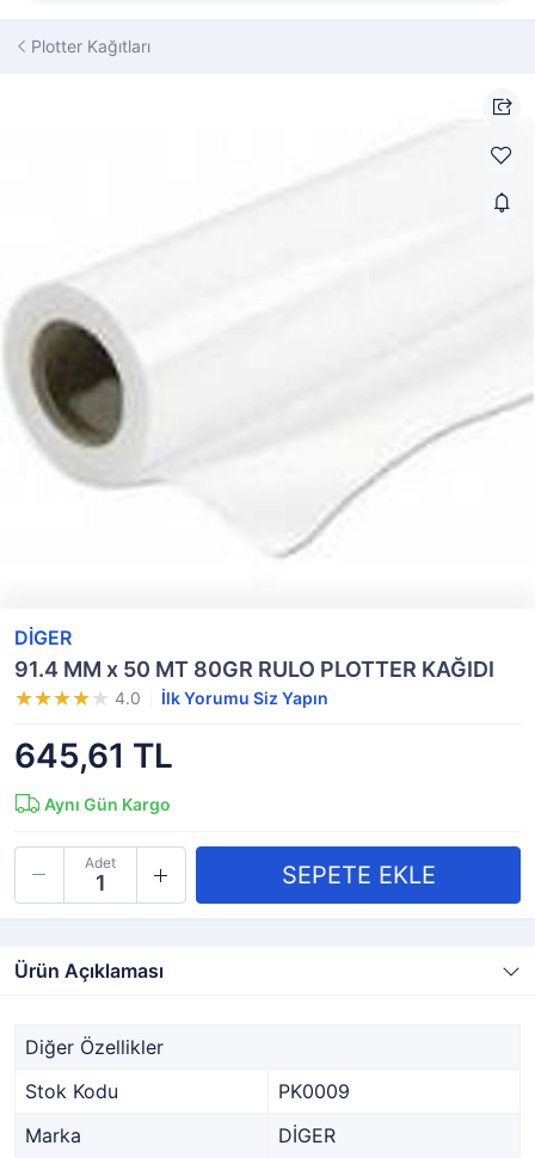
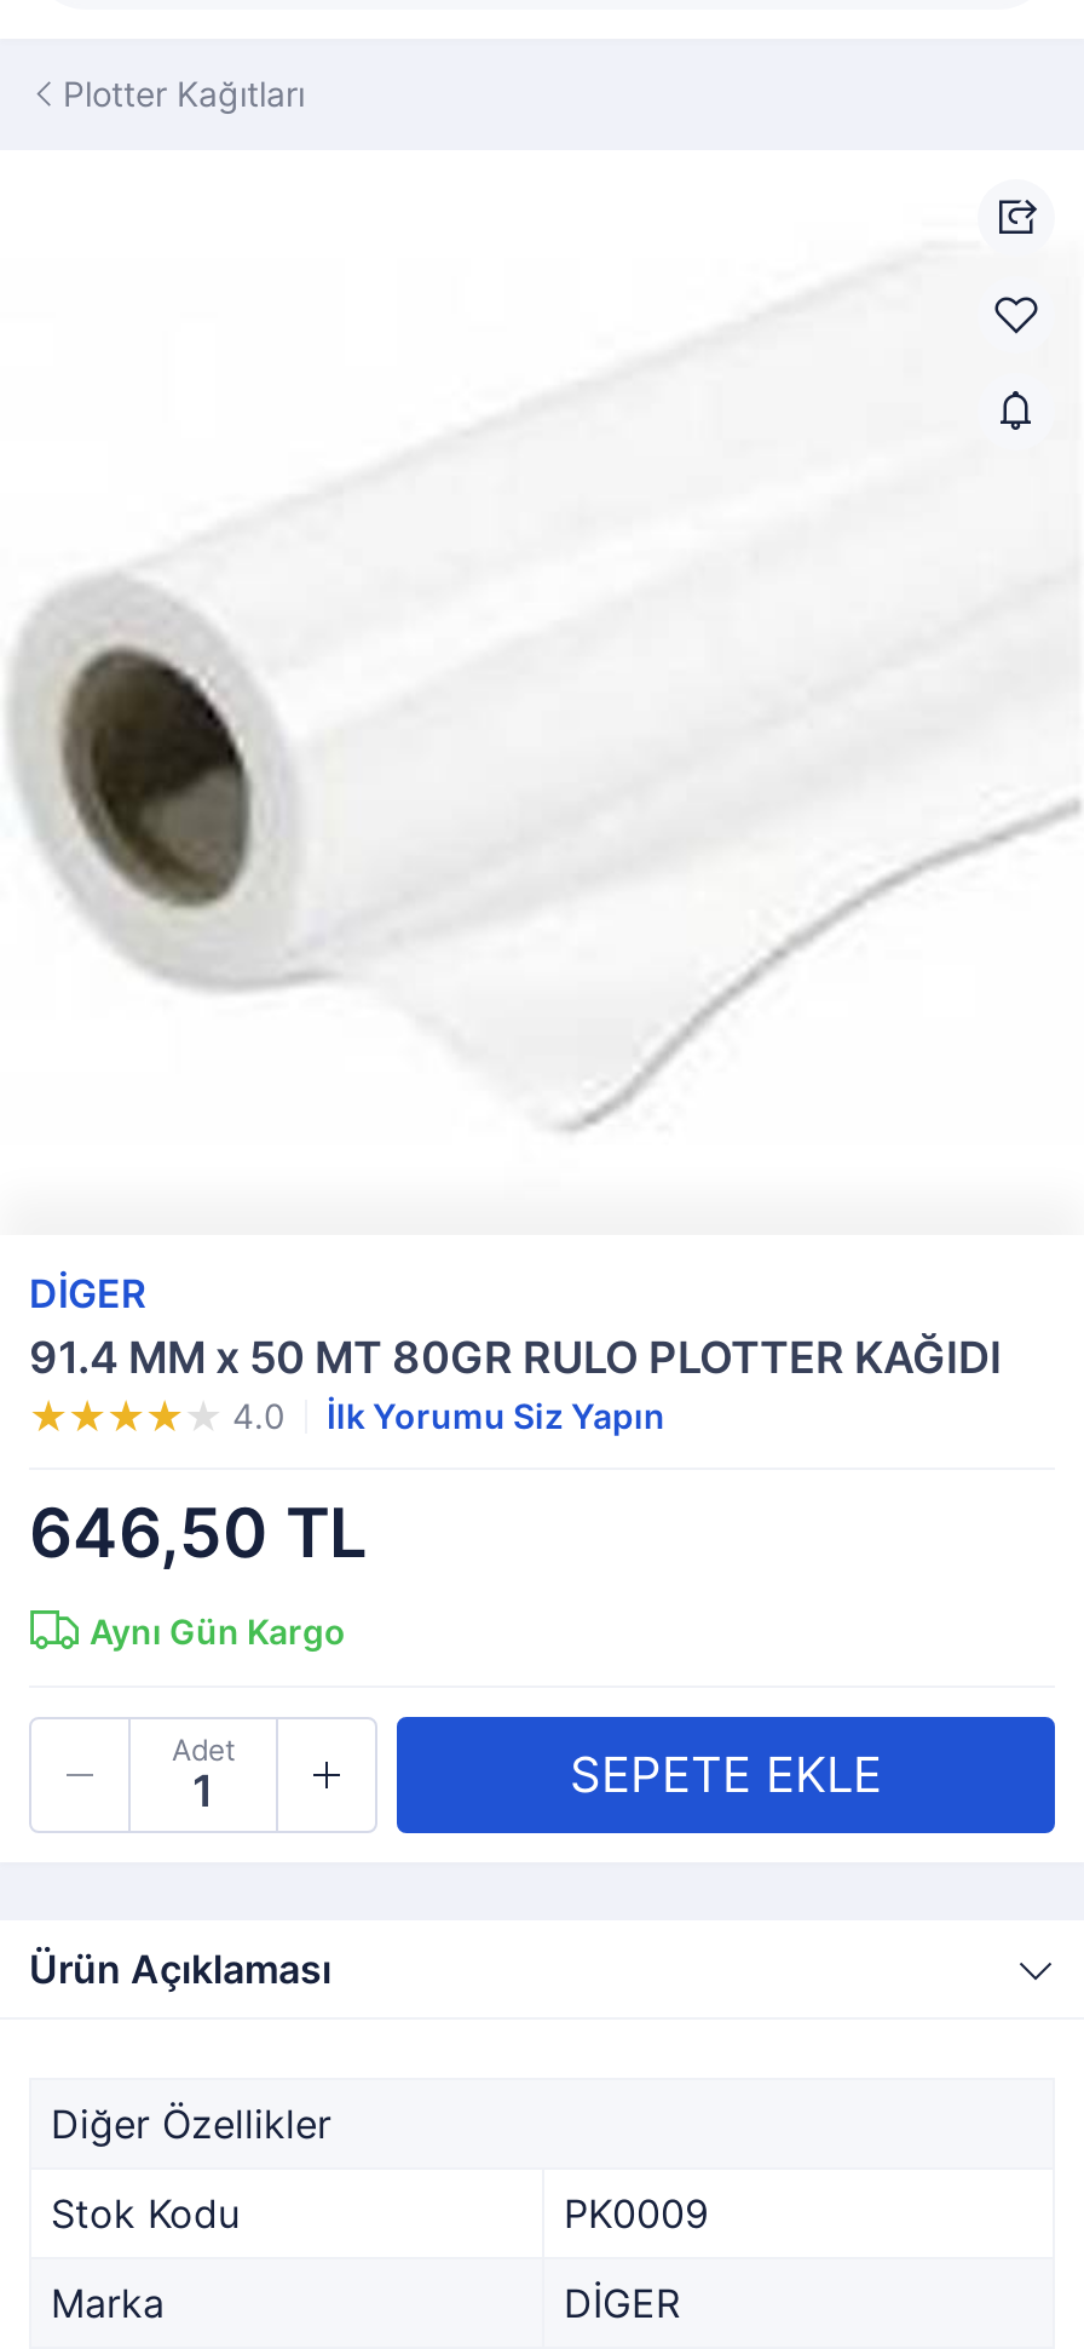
[14,735,173,776] 645,61 TL -> [29,1492,368,1574] 646,50 TL

